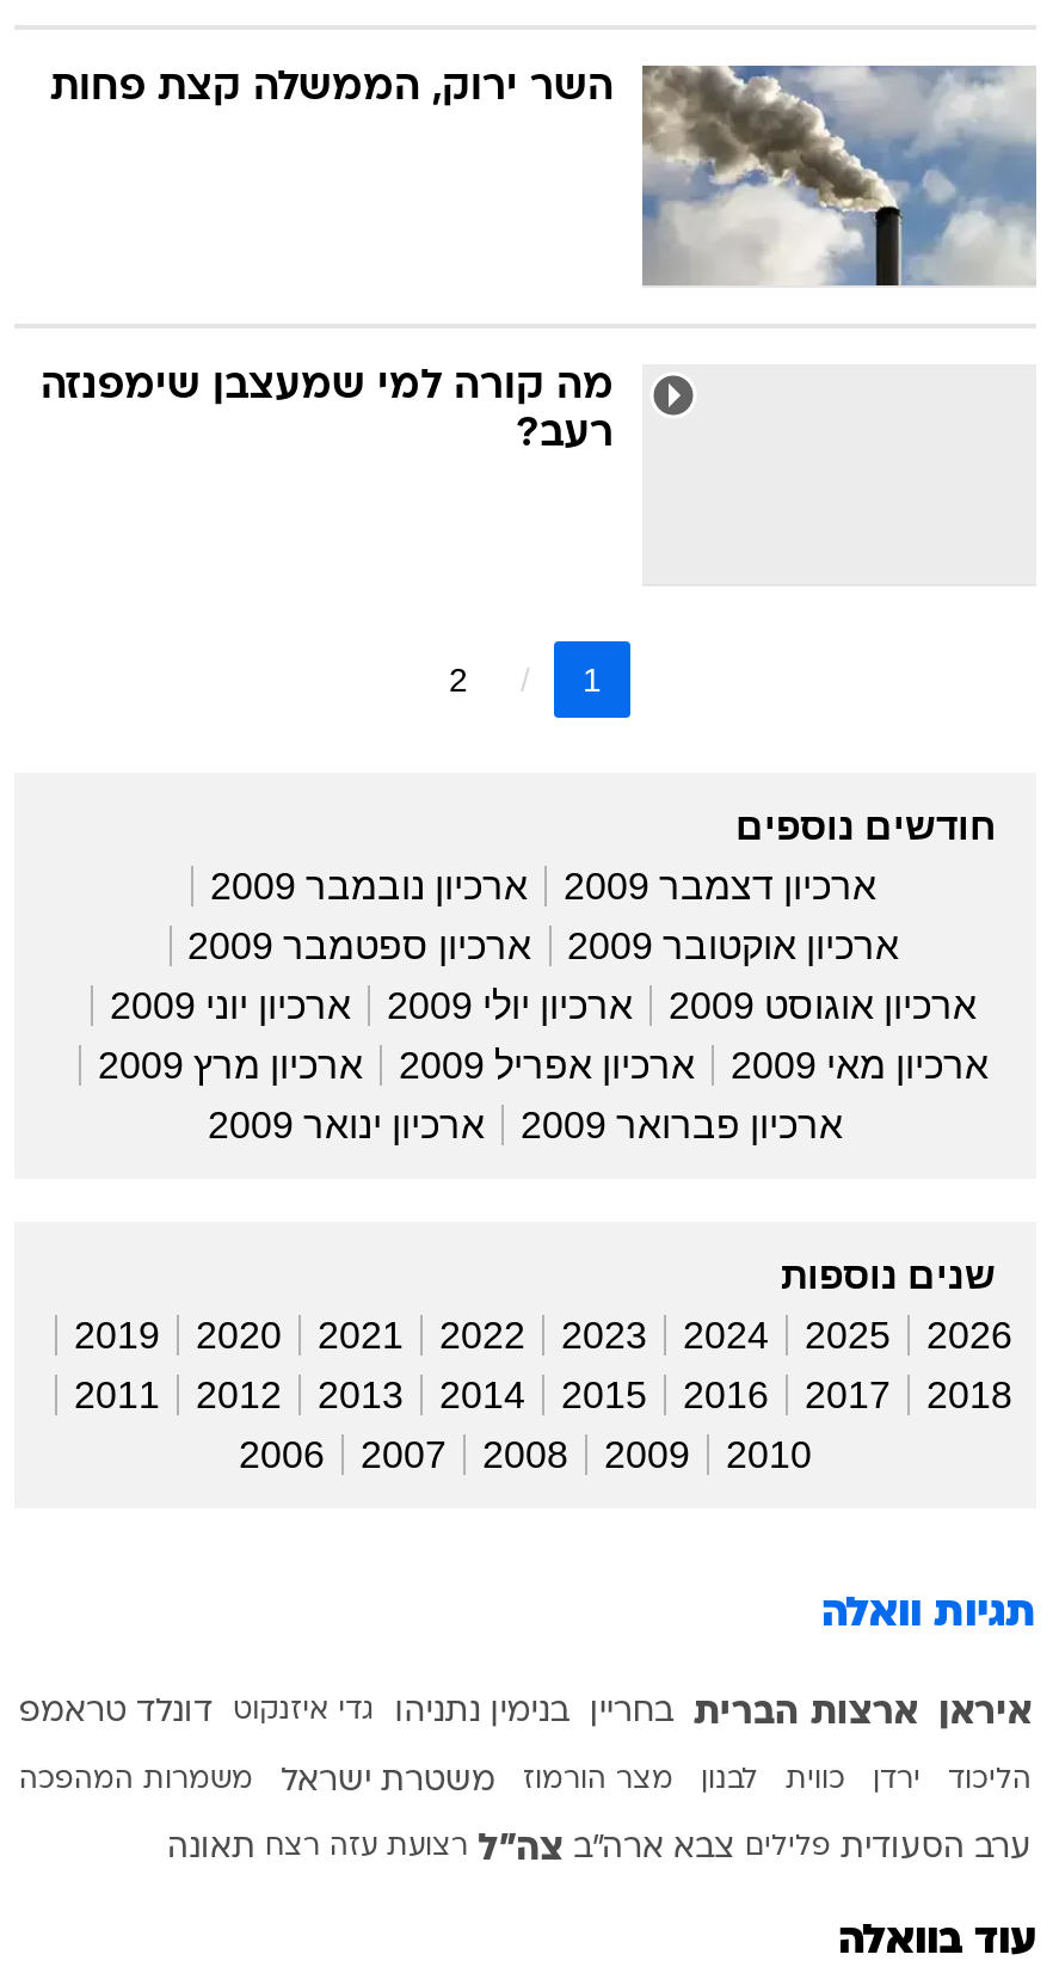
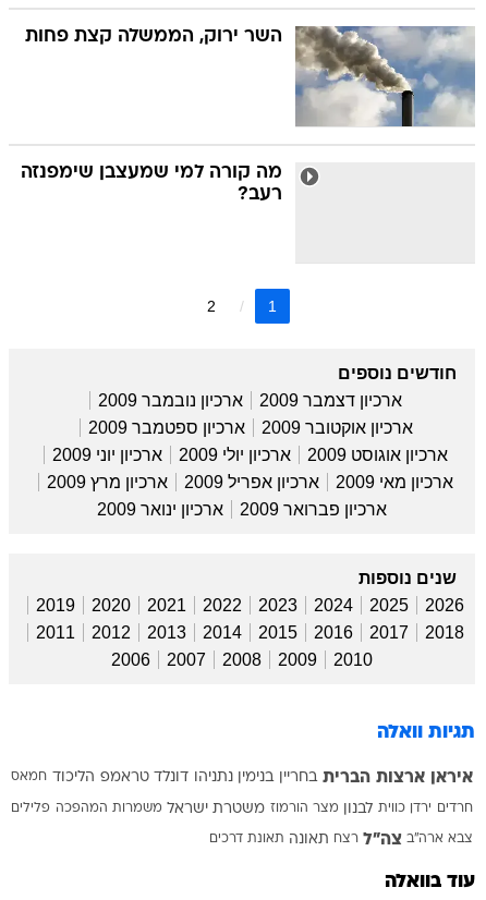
[19,1694,1032,1732] איראן ארצות הברית | בחריין | בנימין נתניהו | גדי איזנקוט | דונלד טראמפ -> [11,769,473,786] איראן ארצות הברית בחריין בנימין נתניהו דונלד טראמפ הליכוד חמאס
[19,1765,1032,1796] הליכוד | ירדן | כווית | לבנון | מצר הורמוז | משטרת ישראל | משמרות המהפכה -> [11,802,473,816] חרדים ירדן כווית לבנון מצר הורמוז משטרת ישראל משמרות המהפכה פלילים
[167,1830,1032,1868] ערב הסעודית פלילים צבא ארה"ב צה"ל רצועת עזה רצח תאונה -> [209,831,473,848] צבא ארה"ב צה"ל רצח תאונה תאונת דרכים

